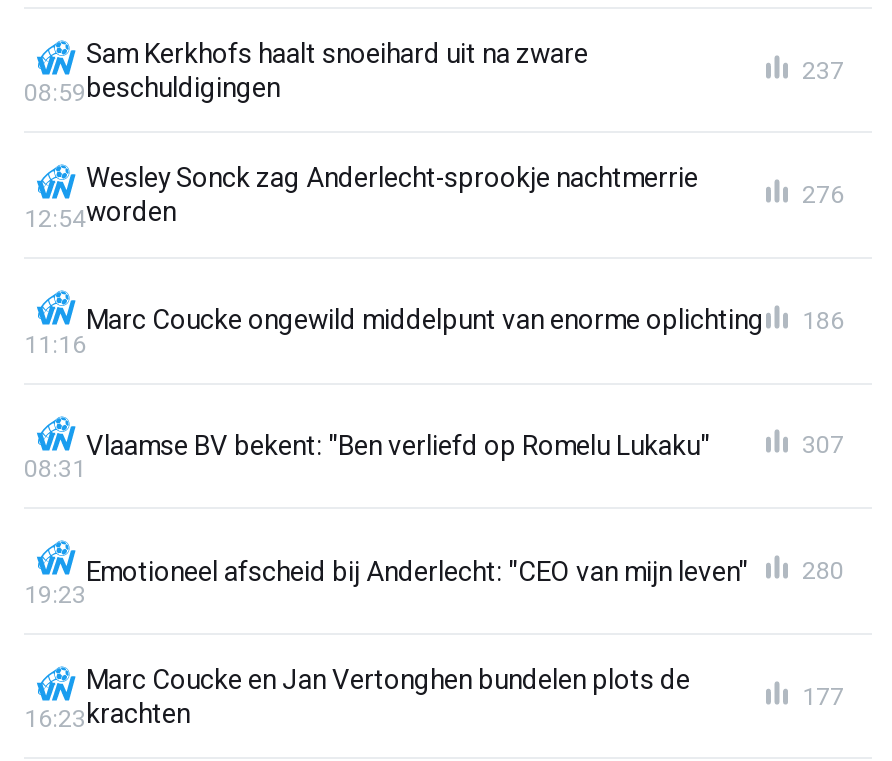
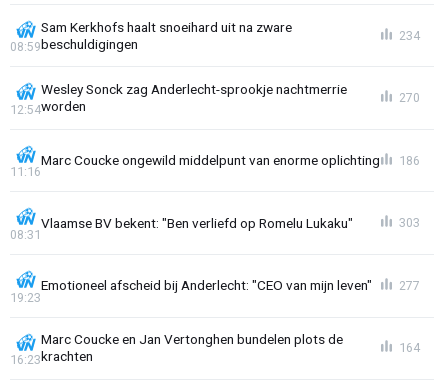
[796,54,844,84] 237 -> [396,27,420,42] 234
[796,179,844,209] 276 -> [396,90,420,105] 270
[796,430,844,460] 307 -> [396,215,420,230] 303
[86,554,844,586] Emotioneel afscheid bij Anderlecht: "CEO van mijn leven" 280 -> [41,277,420,293] Emotioneel afscheid bij Anderlecht: "CEO van mijn leven" 277
[796,680,844,710] 177 -> [396,340,420,355] 164

